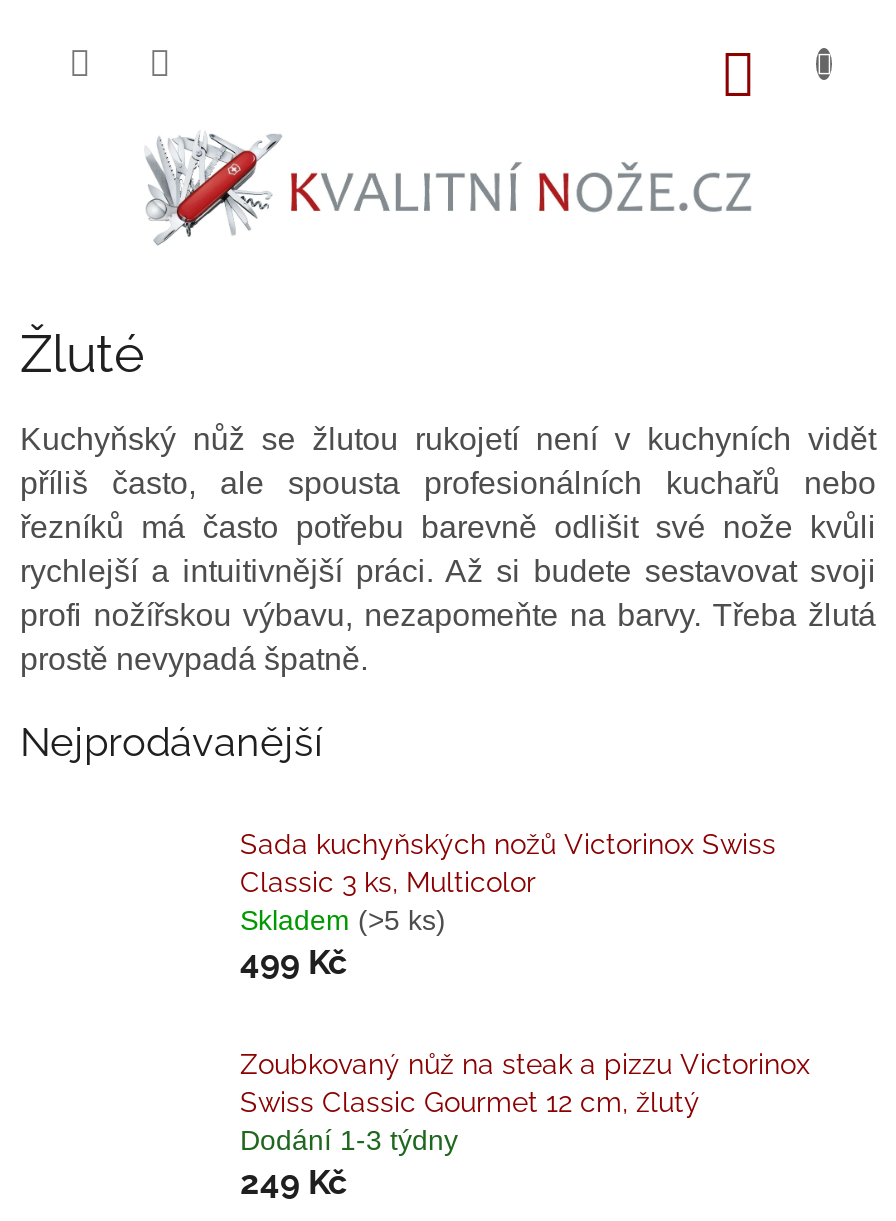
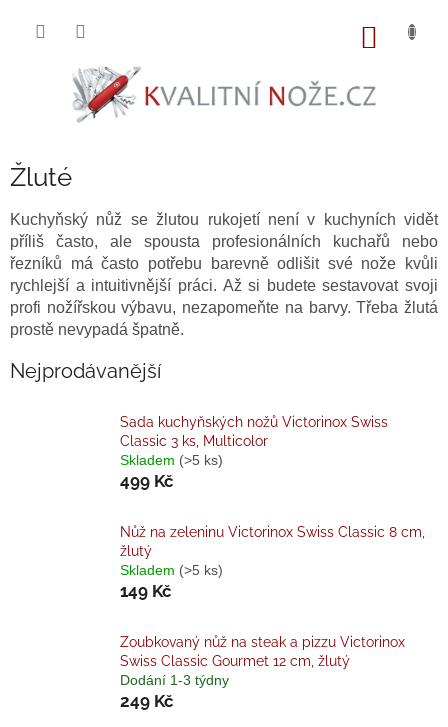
none -> [120,524,425,601] Nůž na zeleninu Victorinox Swiss Classic 8 cm, | žlutý | Skladem (>5 ks) | 149 Kč

